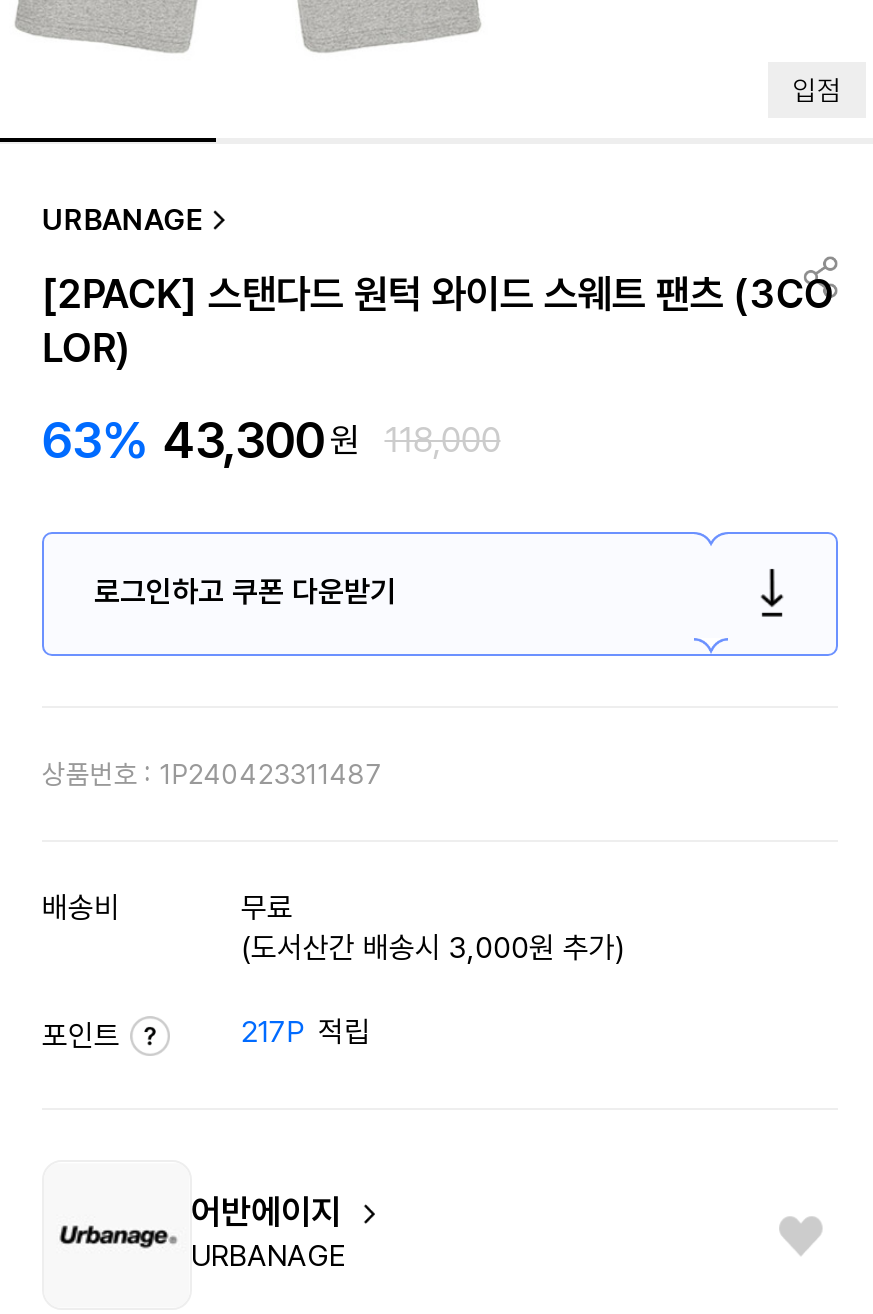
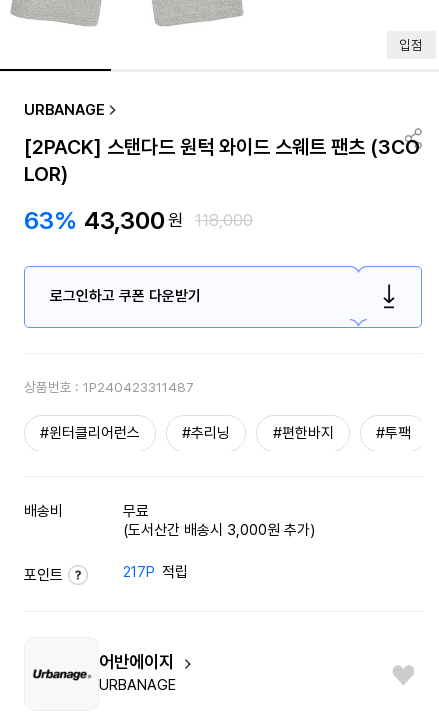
none -> [40,424,411,442] #윈터클리어런스 | #추리닝 | #편한바지 | #투팩

